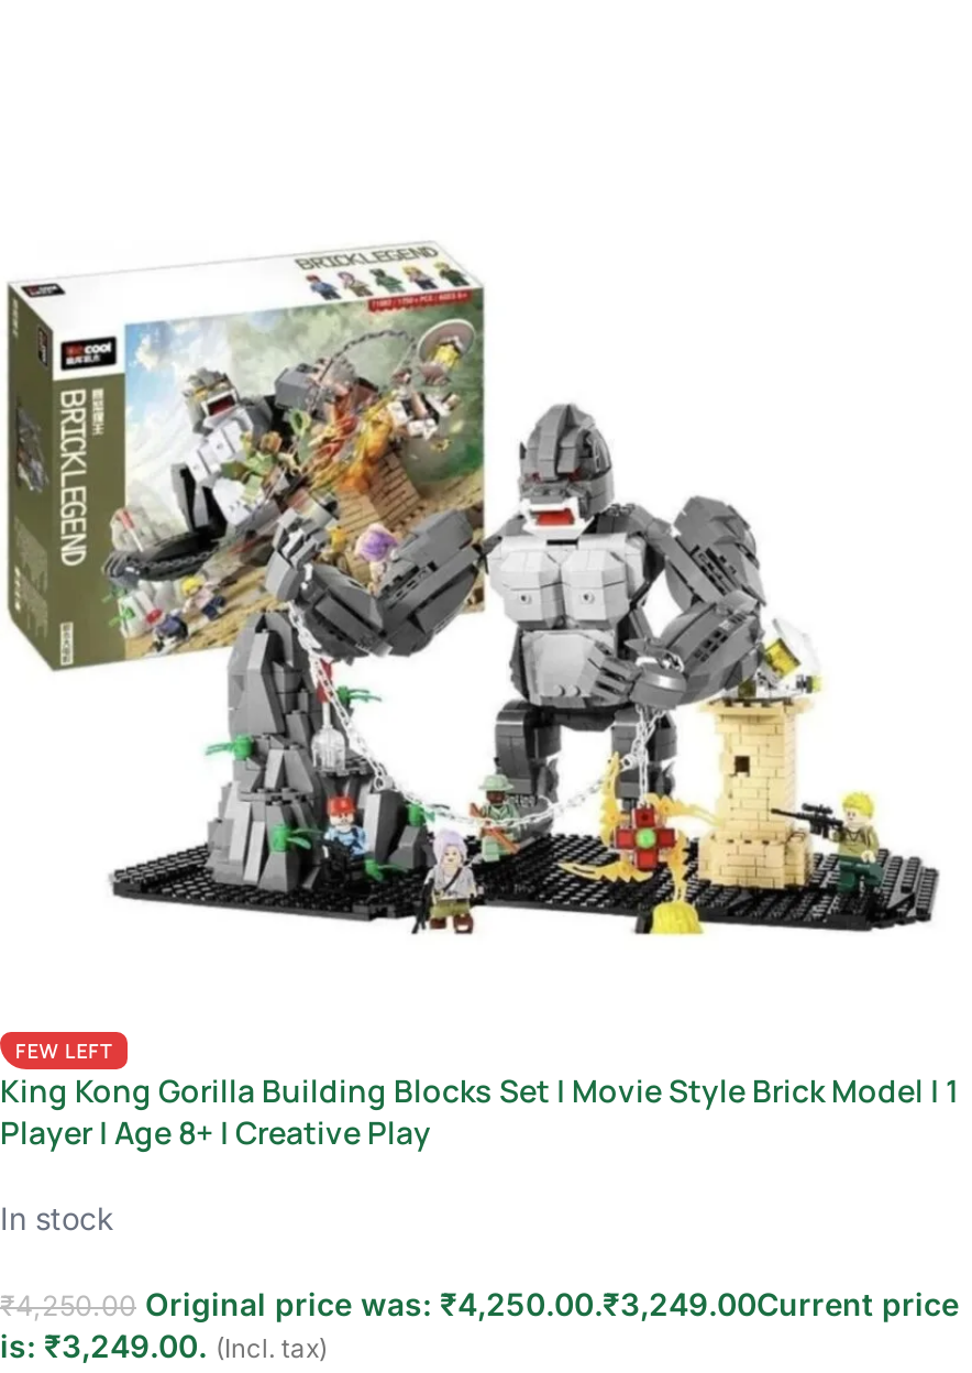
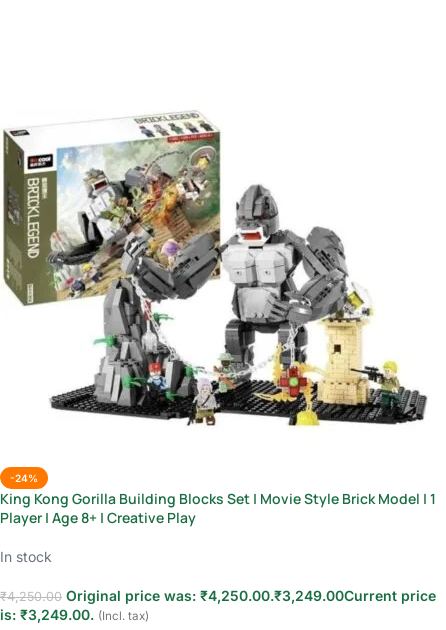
[15,1035,112,1064] FEW LEFT -> [10,472,38,484] -24%

